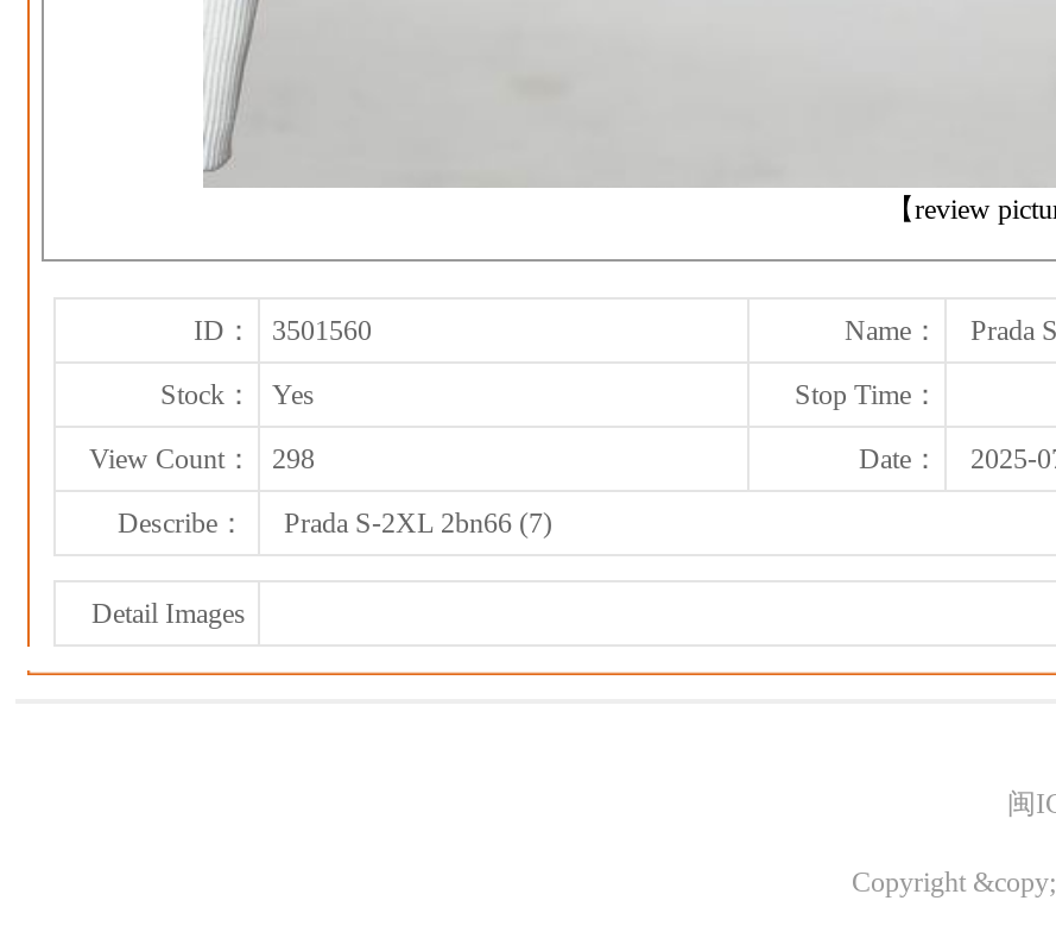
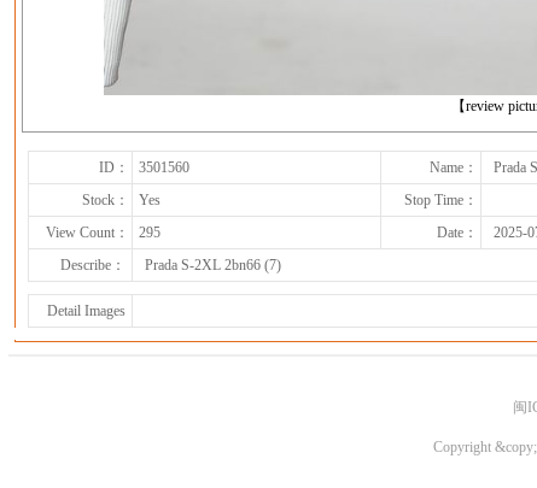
[89,442,315,475] View Count： 298 -> [46,224,160,241] View Count： 295

